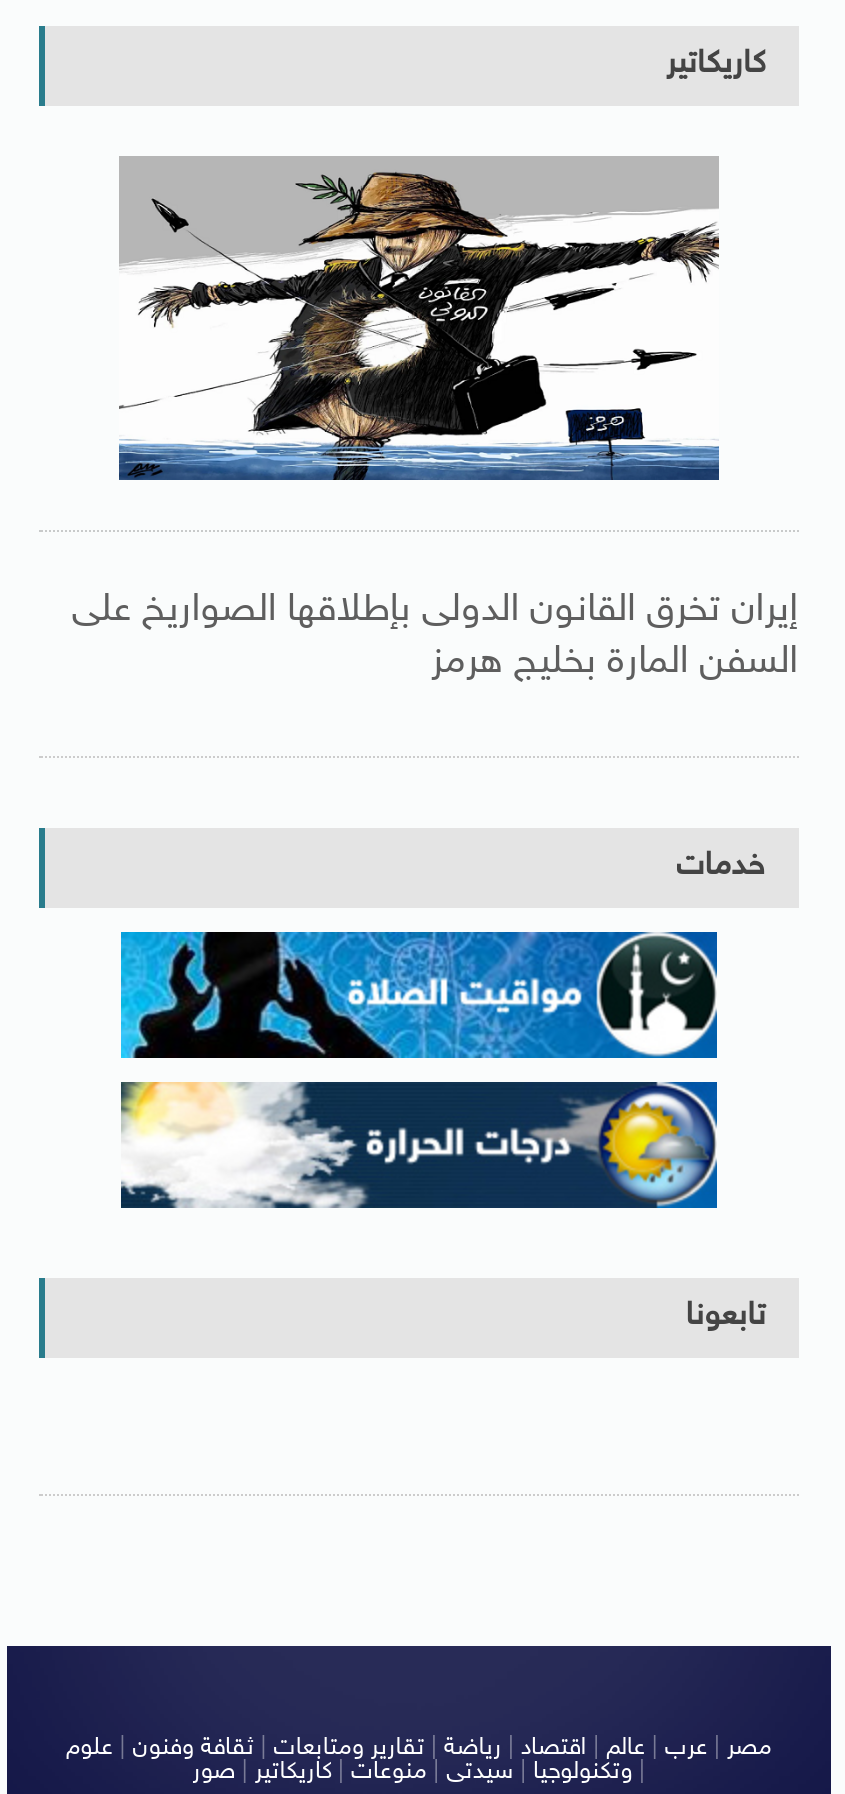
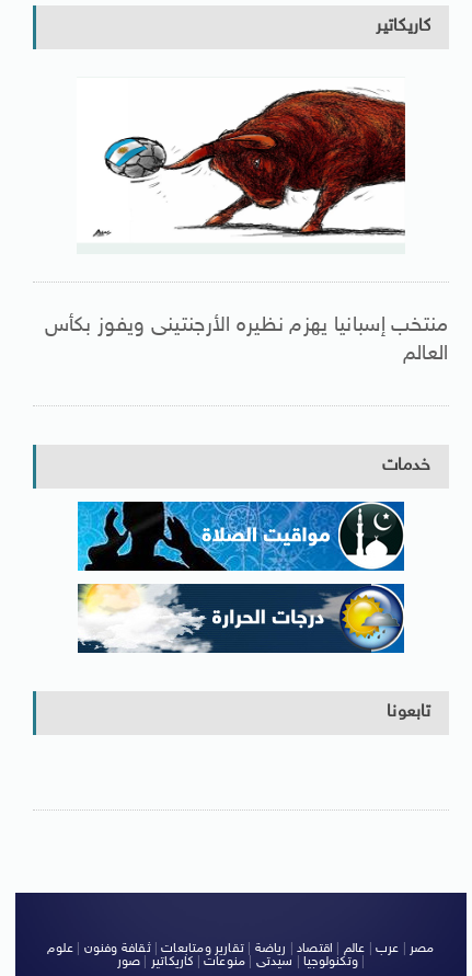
[117,155,721,483] [image] -> [77,78,406,255] [image]
[72,587,798,685] إيران تخرق القانون الدولى بإطلاقها الصواريخ على | السفن المارة بخليج هرمز -> [44,314,449,367] منتخب إسبانيا يهزم نظيره الأرجنتينى ويفوز بكأس | العالم

